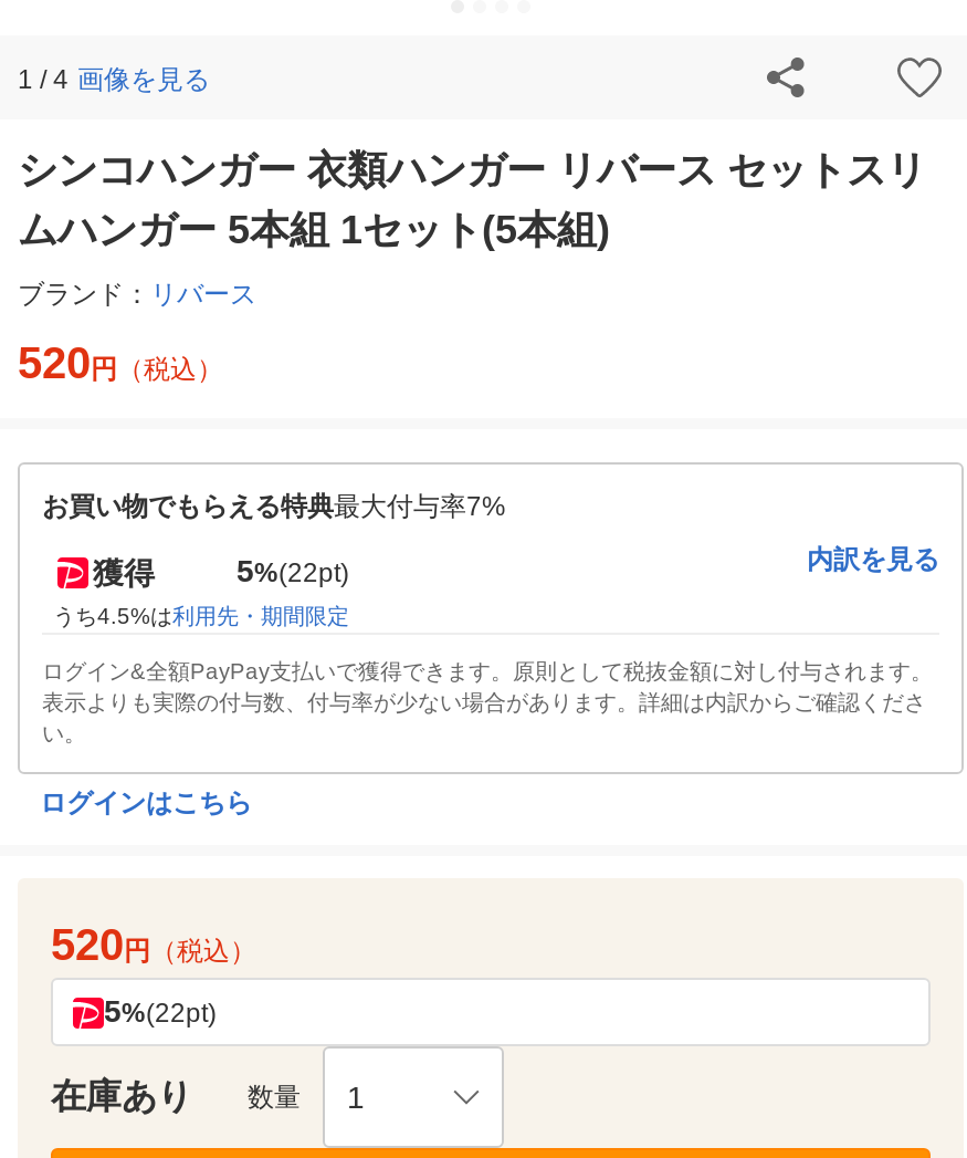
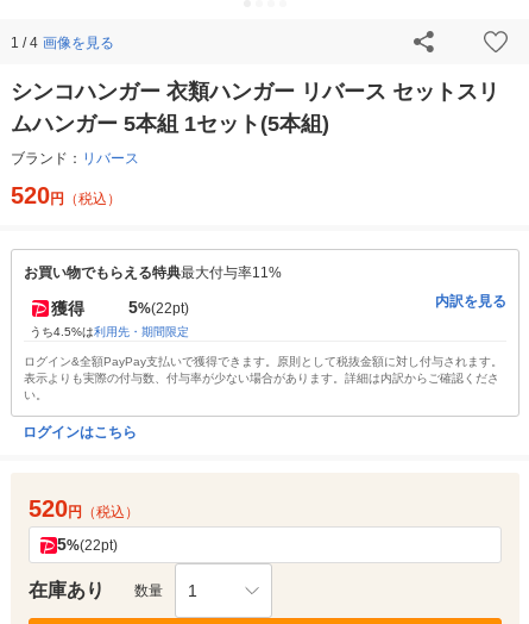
[42,492,506,523] お買い物でもらえる特典最大付与率7% -> [24,265,282,281] お買い物でもらえる特典最大付与率11%

